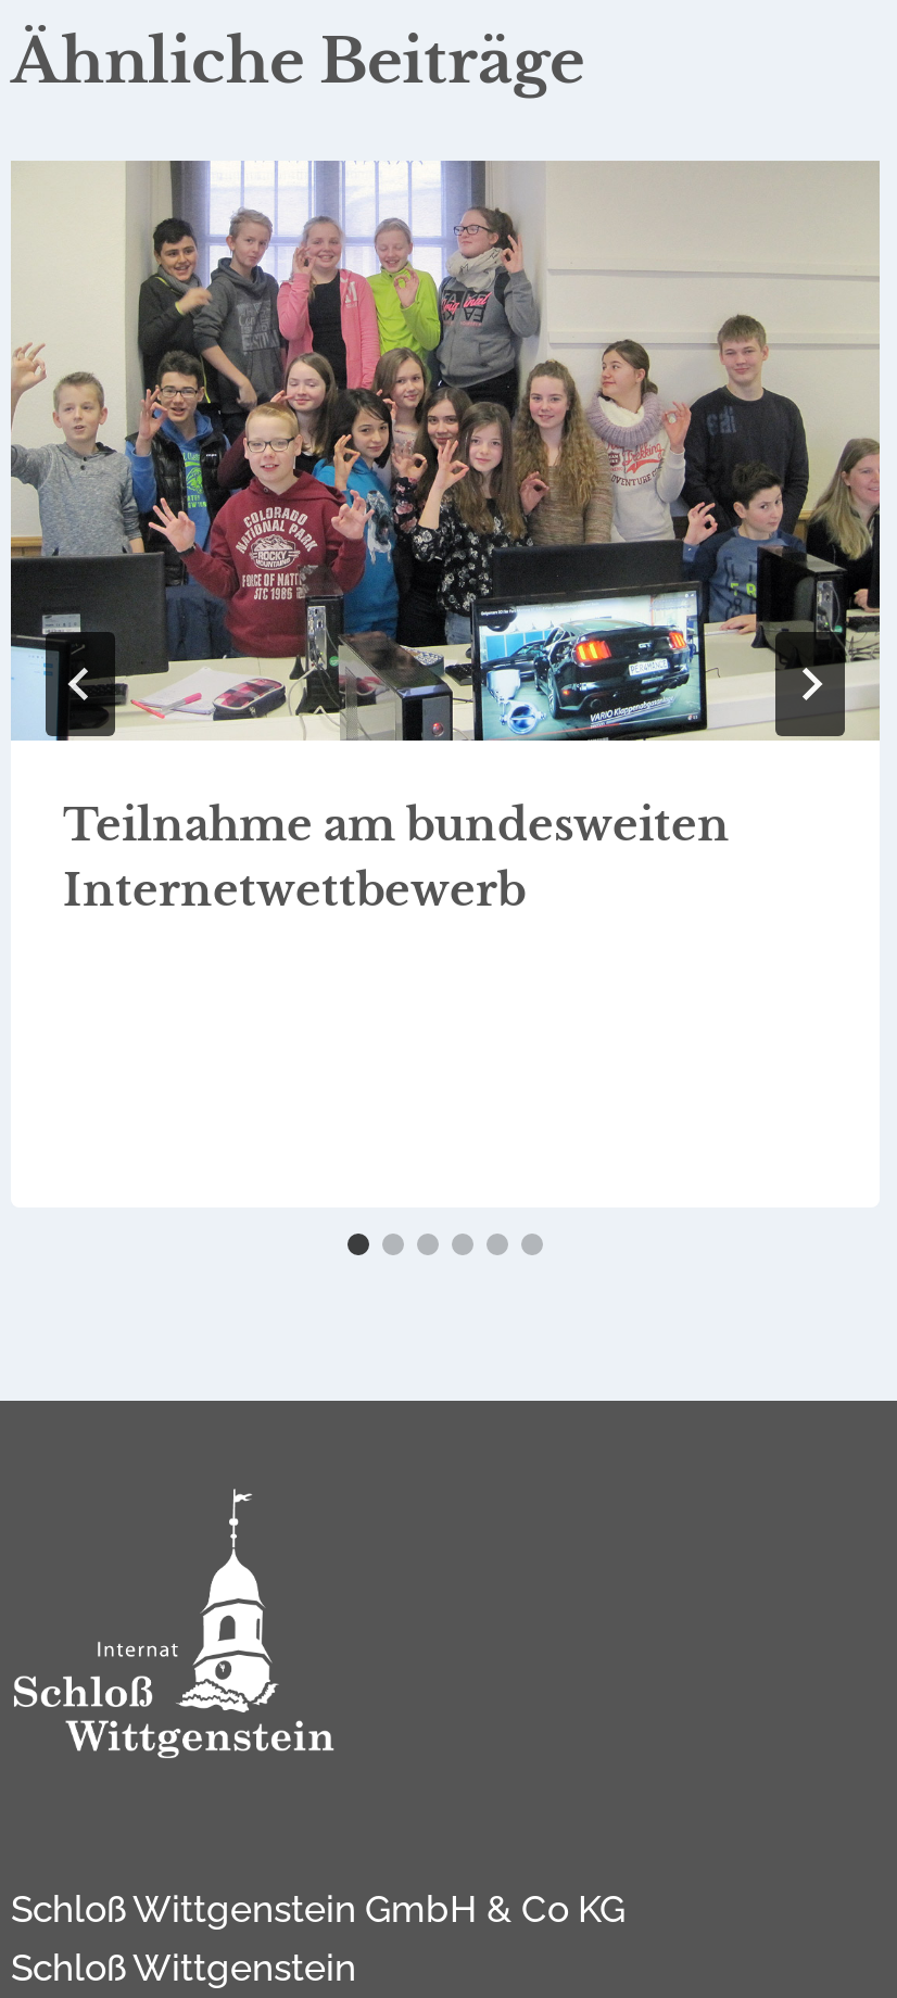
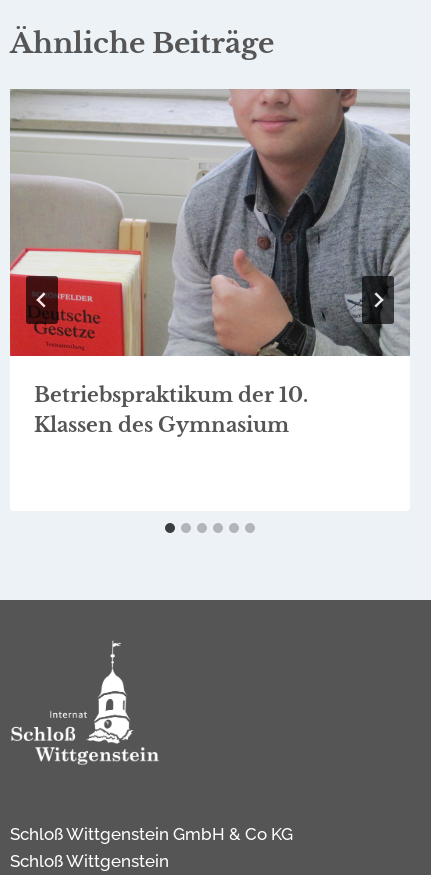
[11,161,880,916] [image] | Teilnahme am bundesweiten | Internetwettbewerb -> [9,89,410,437] [image] | Betriebspraktikum der 10. | Klassen des Gymnasium

